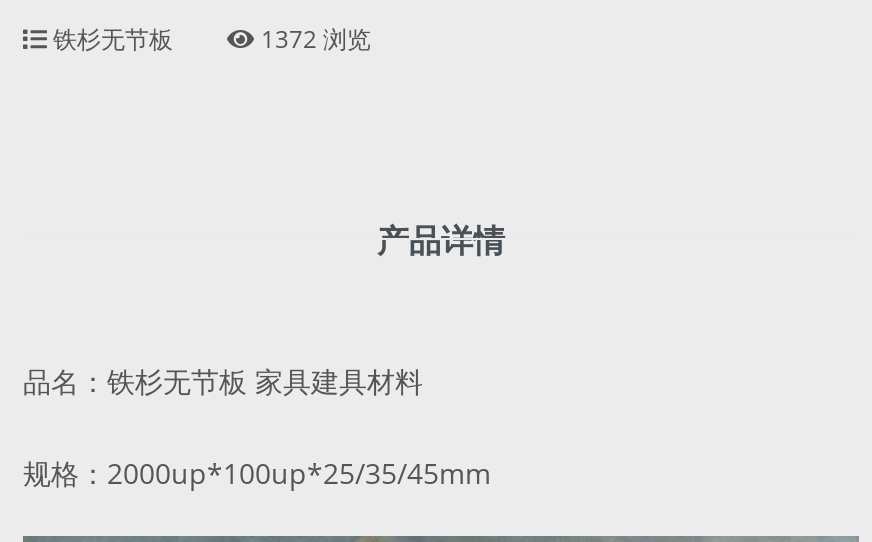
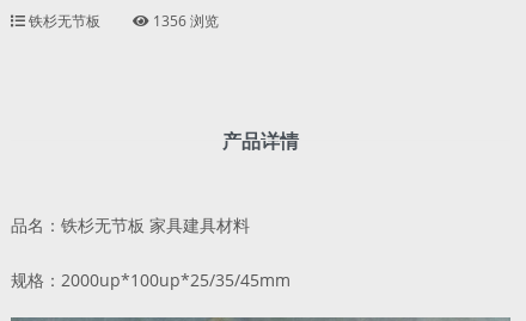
[255,22,371,56] 1372 浏览 -> [149,11,219,31] 1356 浏览

